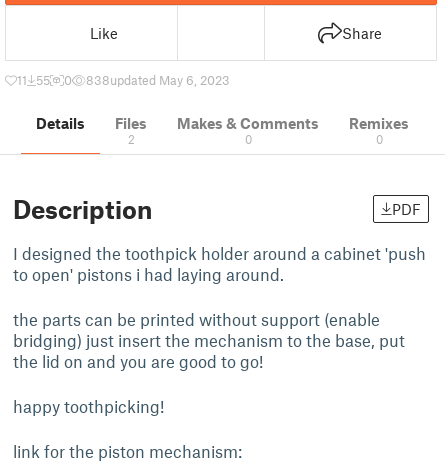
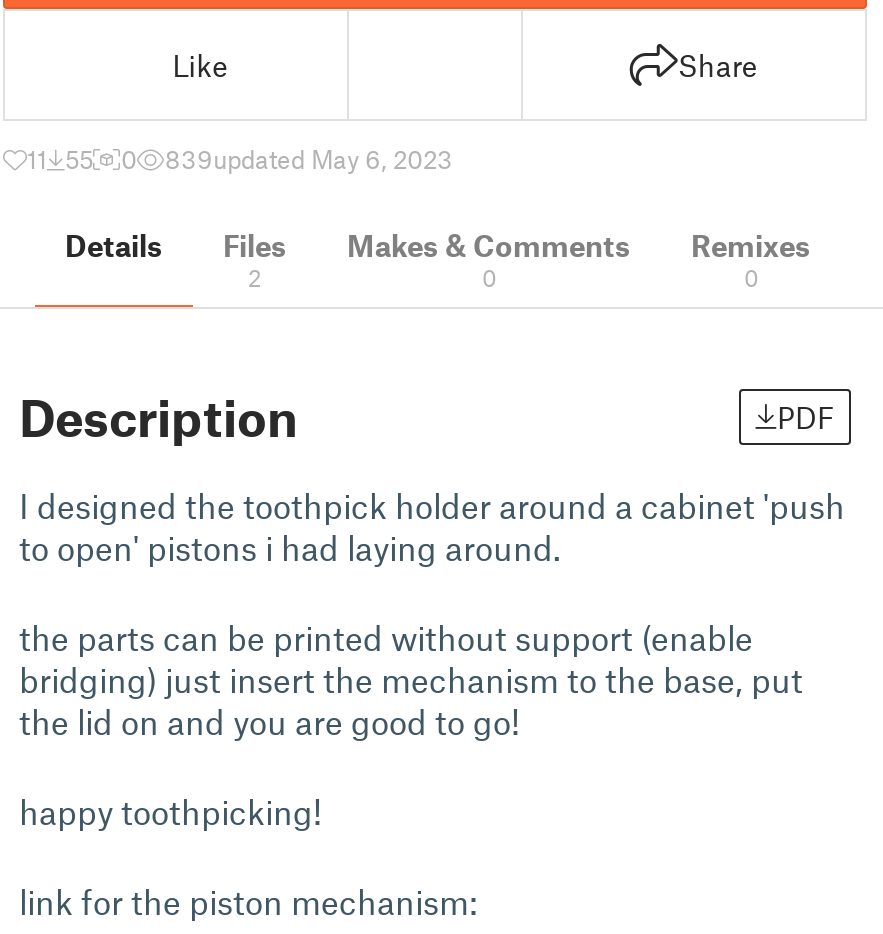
[86,72,230,88] 838updated May 6, 2023 -> [165,143,453,175] 839updated May 6, 2023

